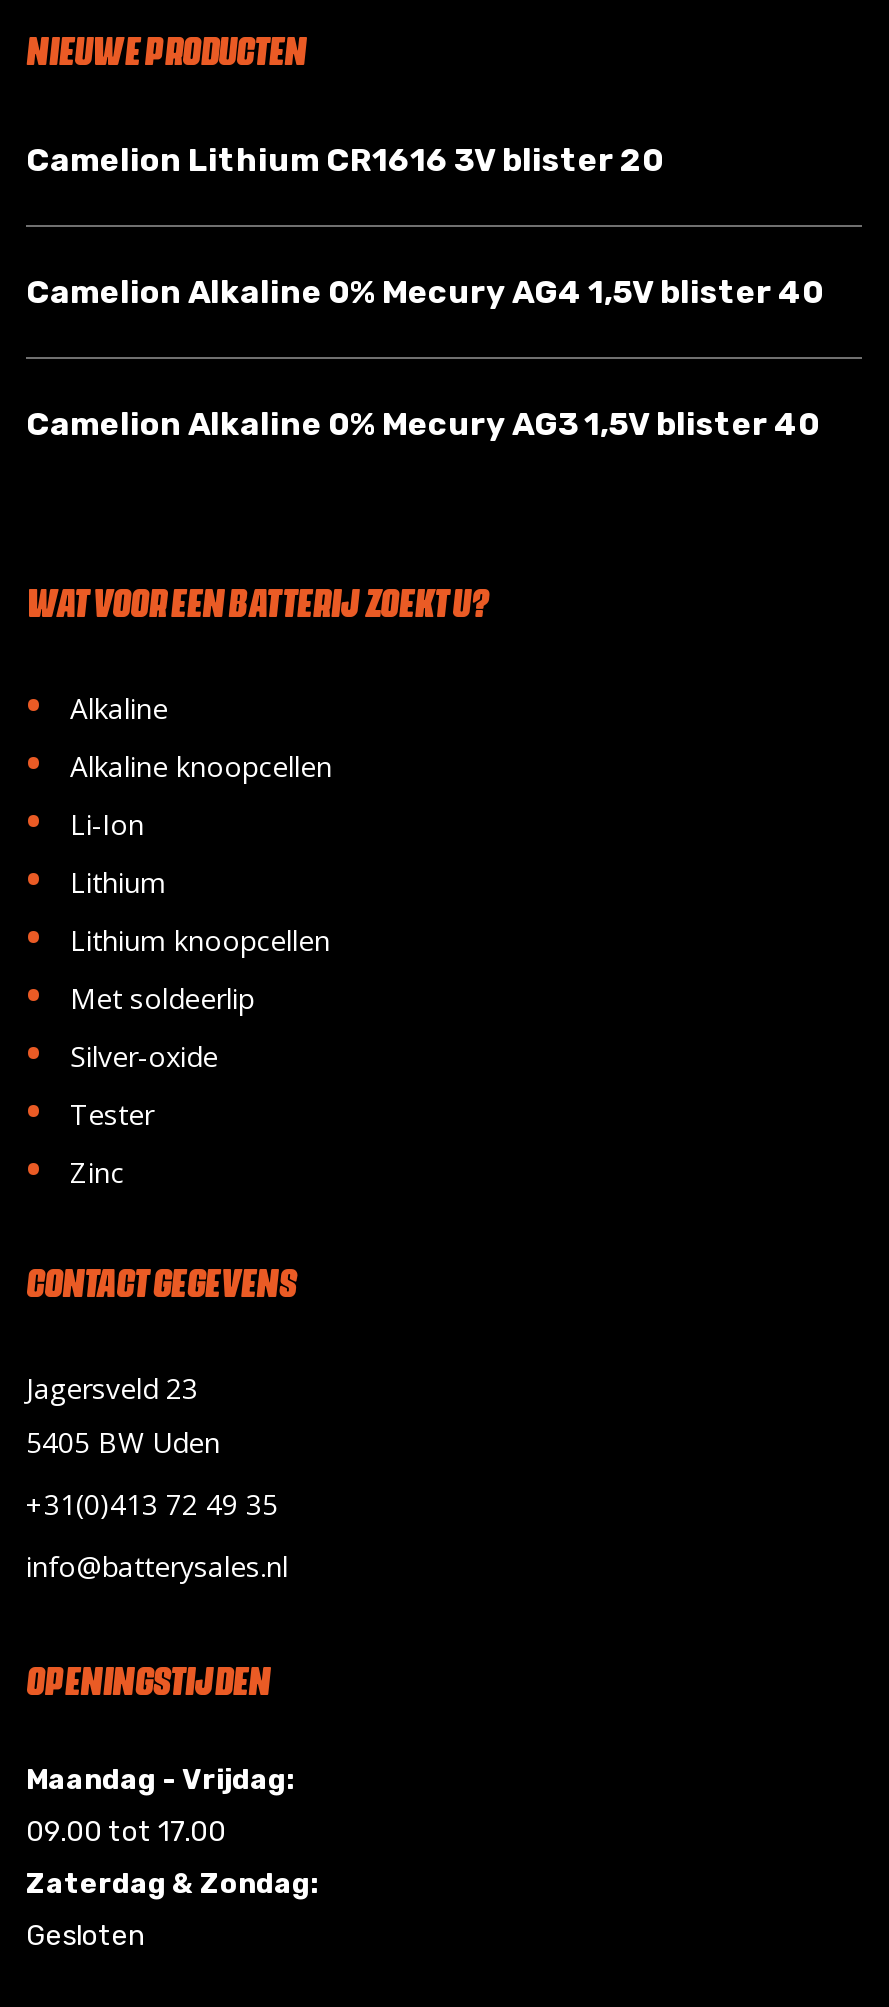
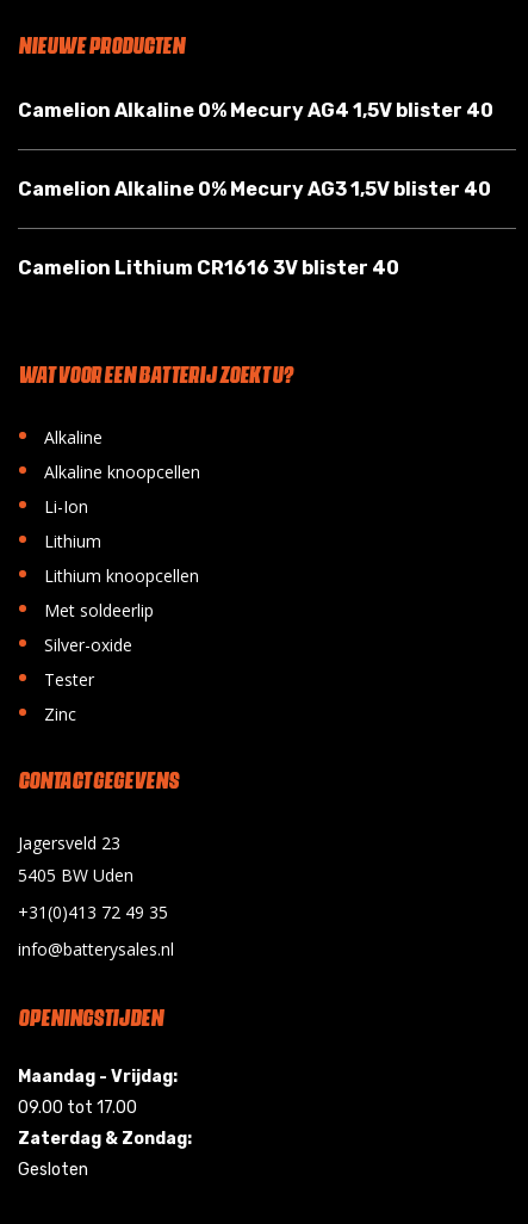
[26,141,664,179] Camelion Lithium CR1616 3V blister 20 -> none
moved [26,273,824,443] -> [18,99,493,201]: Camelion Alkaline 0% Mecury AG4 1,5V blister 40 | Camelion Alkaline 0% Mecury AG3 1,5V blister 40
none -> [18,257,399,279] Camelion Lithium CR1616 3V blister 40

